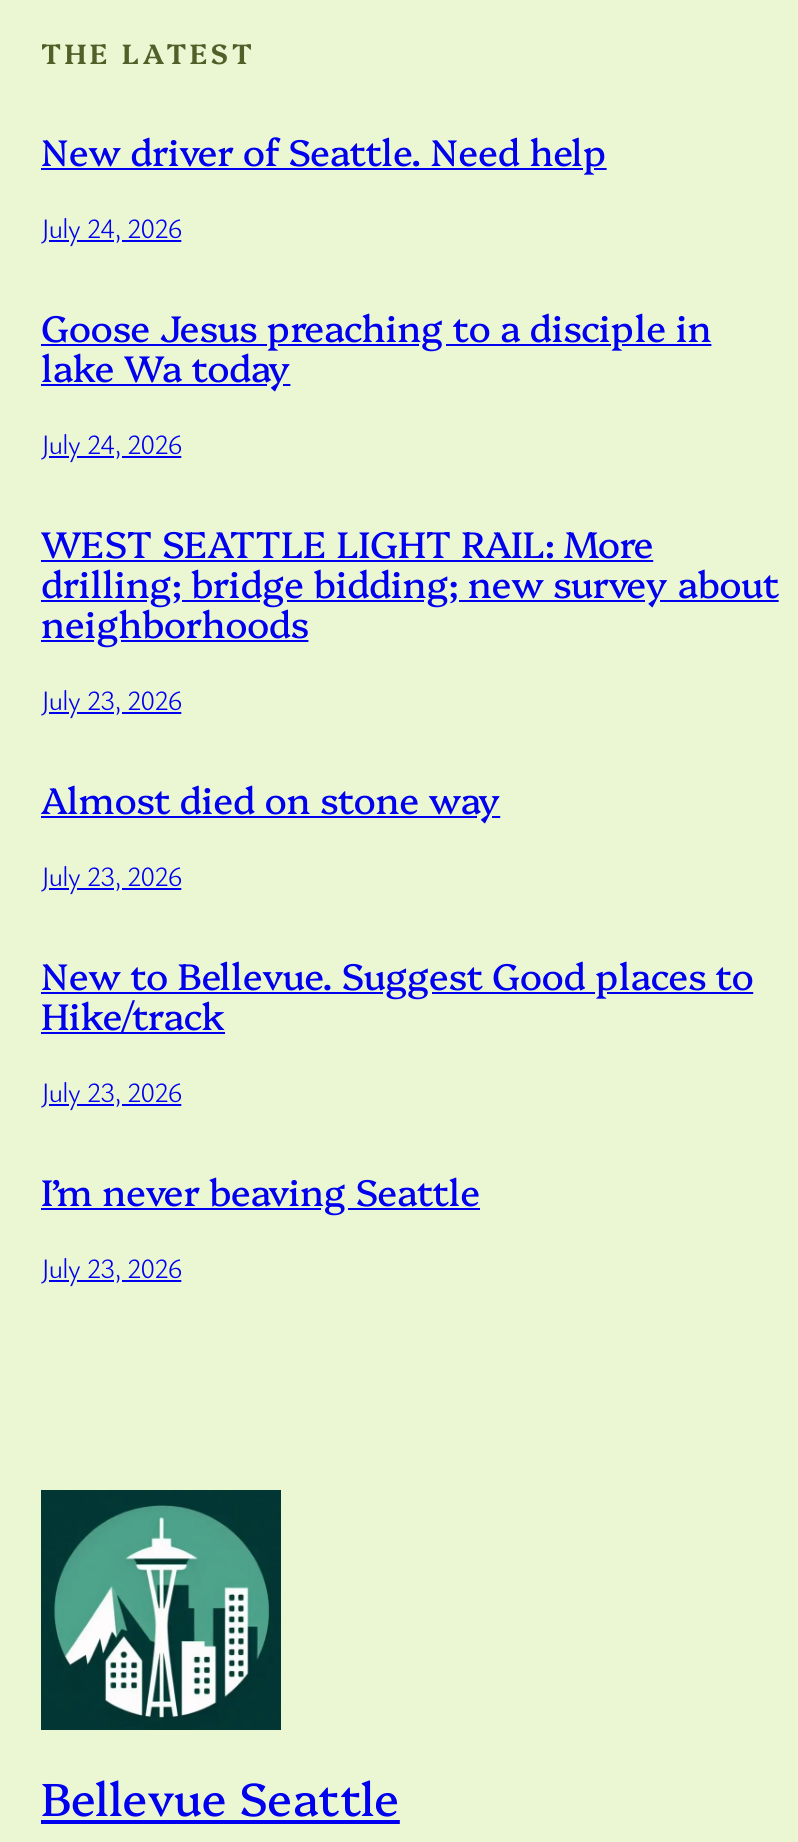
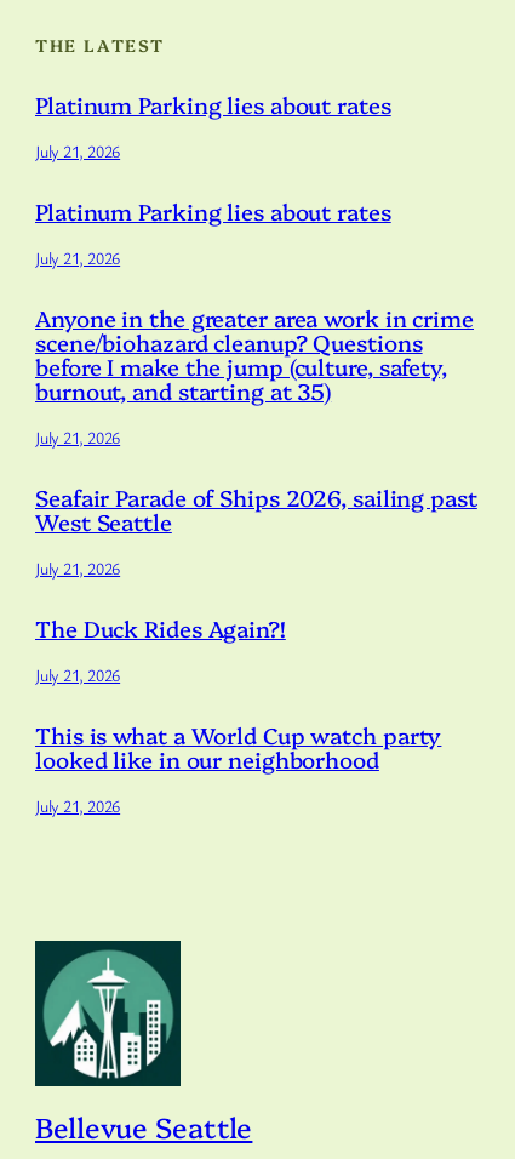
[41,123,607,175] New driver of Seattle. Need help -> [35,88,391,120] Platinum Parking lies about rates
[41,208,181,246] July 24, 2026 -> [35,140,120,163] July 21, 2026
[41,299,711,391] Goose Jesus preaching to a disciple in | lake Wa today -> [35,195,391,226] Platinum Parking lies about rates
[41,424,181,462] July 24, 2026 -> [35,246,120,269] July 21, 2026
[41,515,779,647] WEST SEATTLE LIGHT RAIL: More | drilling; bridge bidding; new survey about | neighborhoods -> [35,301,474,406] Anyone in the greater area work in crime | scene/biohazard cleanup? Questions | before I make the jump (culture, safety, | burnout, and starting at 35)
[41,680,181,718] July 23, 2026 -> [35,426,120,449] July 21, 2026
[41,771,500,823] Almost died on stone way -> [35,481,477,537] Seafair Parade of Ships 2026, sailing past | West Seattle
[41,856,181,894] July 23, 2026 -> [35,557,120,580] July 21, 2026
[41,947,753,1039] New to Bellevue. Suggest Good places to | Hike/track -> [35,612,286,643] The Duck Rides Again?!
[41,1072,181,1110] July 23, 2026 -> [35,663,120,686] July 21, 2026
[41,1163,480,1215] I’m never beaving Seattle -> [35,718,442,774] This is what a World Cup watch party | looked like in our neighborhood
[41,1248,181,1286] July 23, 2026 -> [35,794,120,817] July 21, 2026

